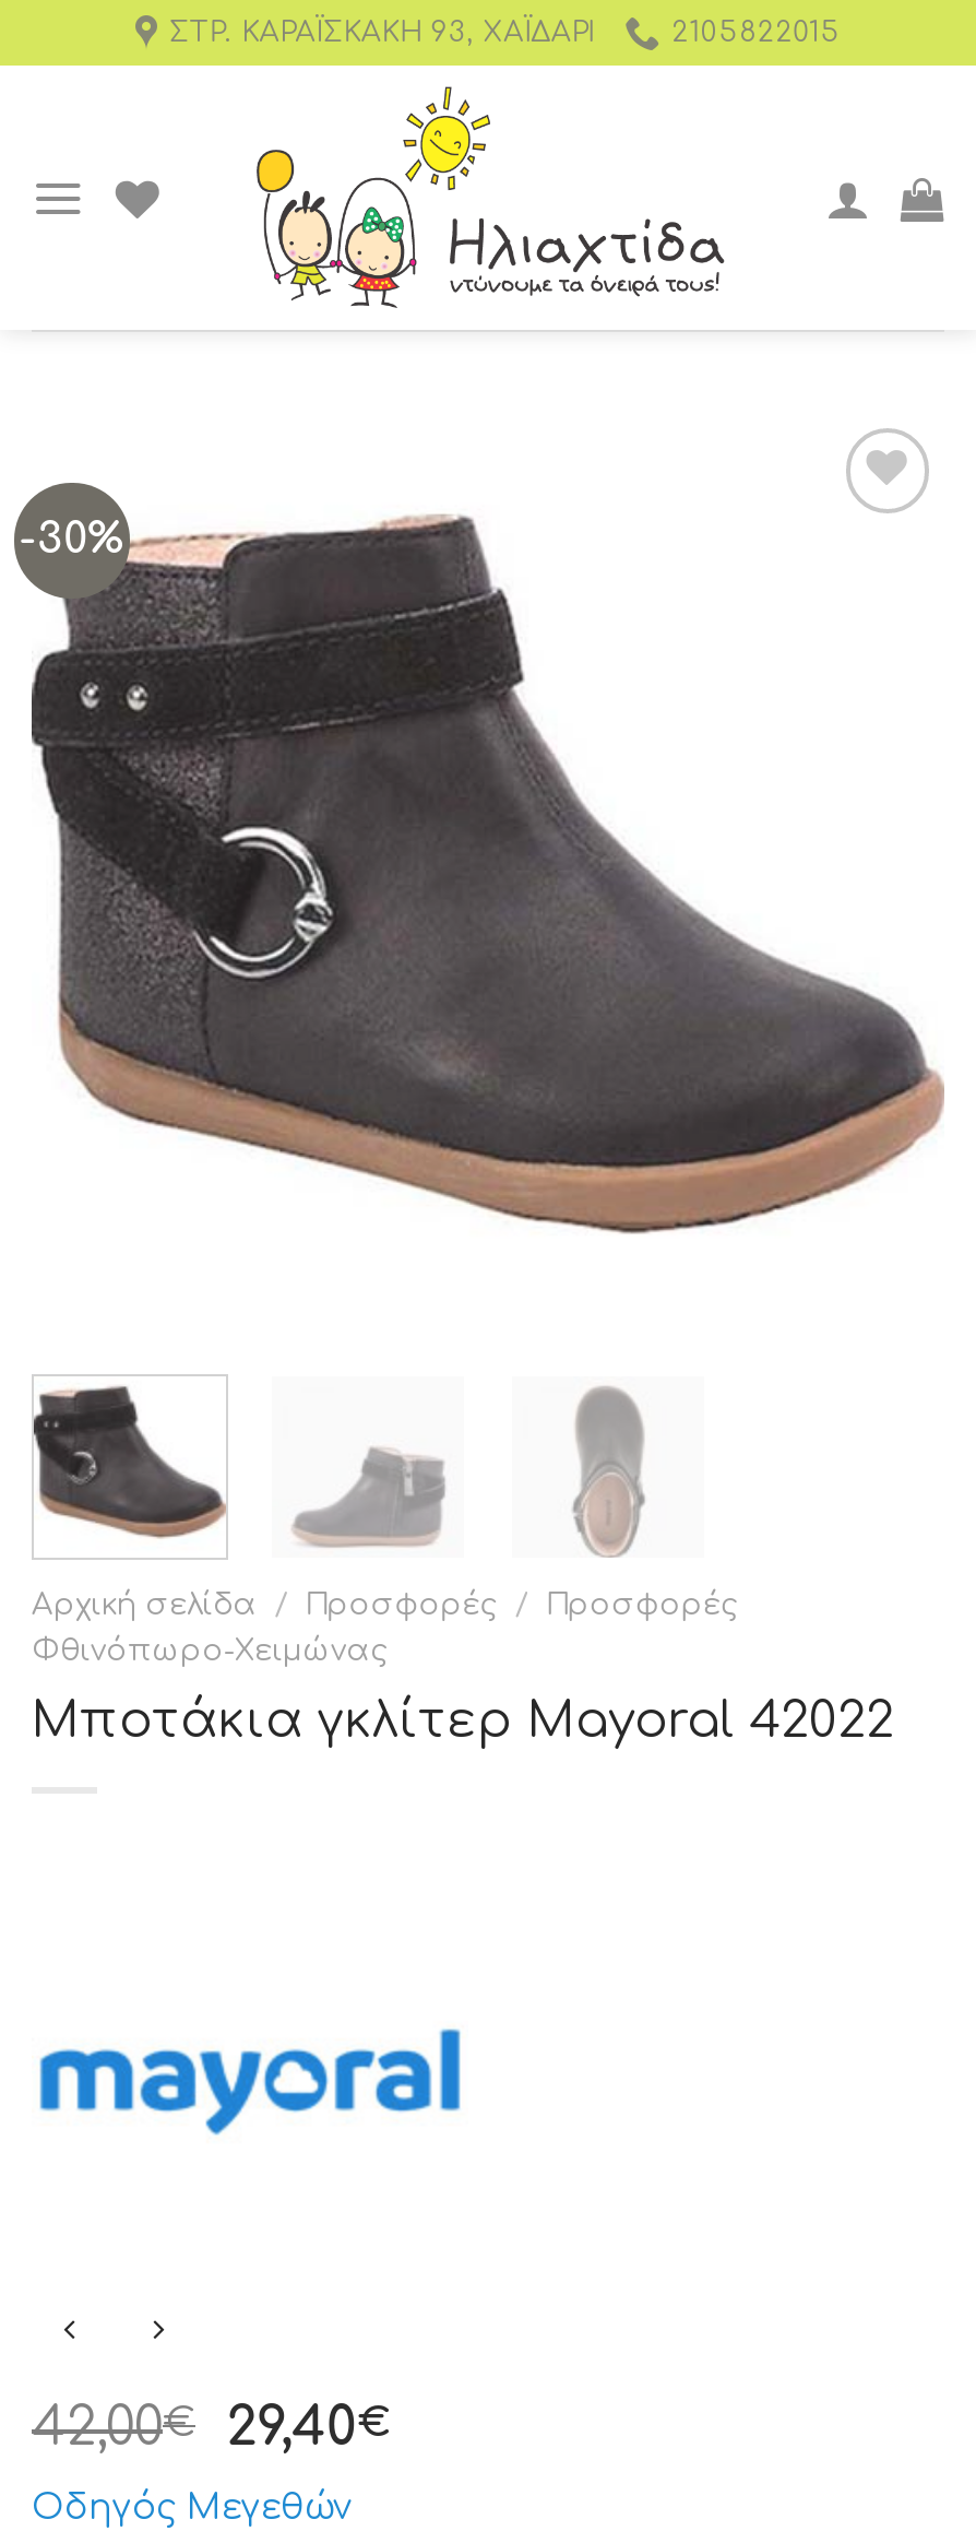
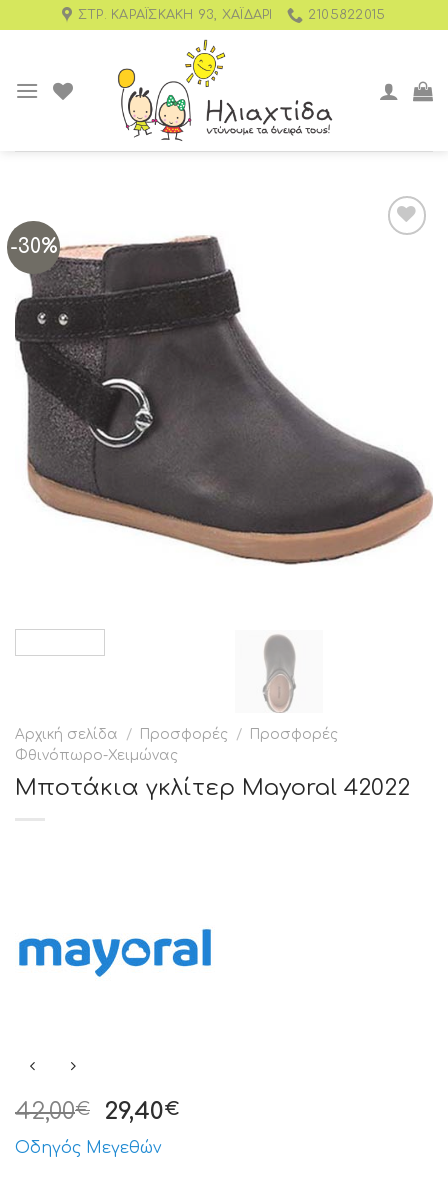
[32,1385,228,1540] [image] -> none
[291,1446,447,1549] [image] -> none

